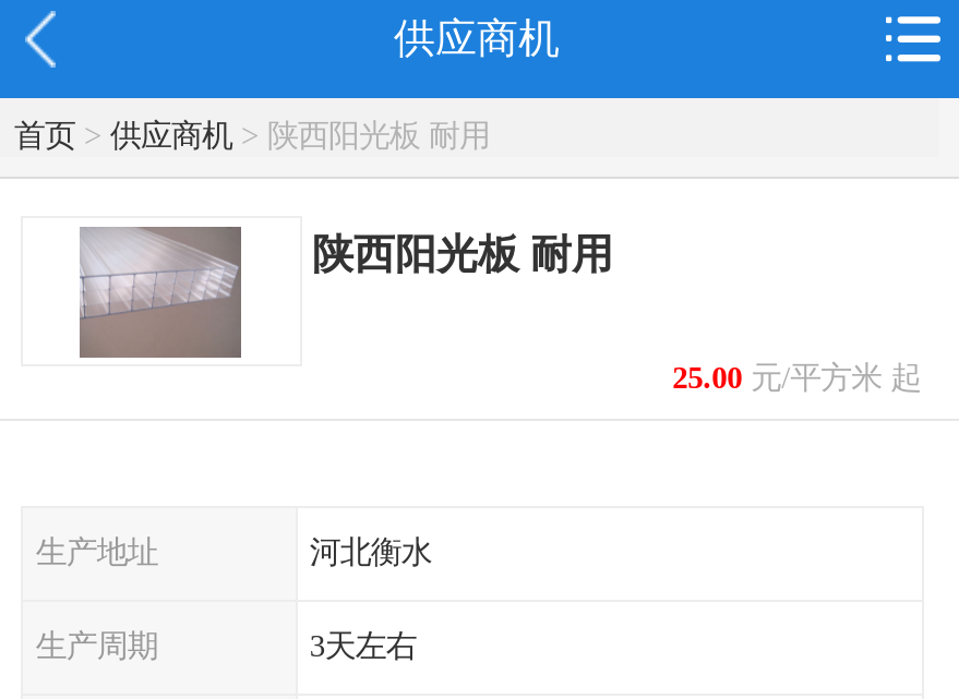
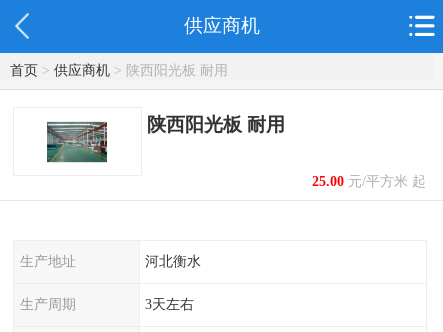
[77,225,243,360] [image] -> [40,112,114,172] [image]

